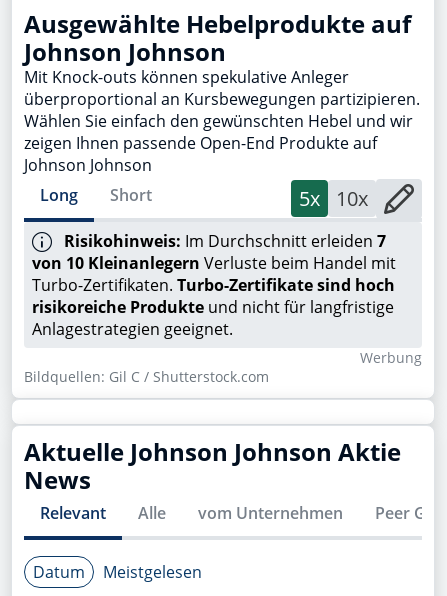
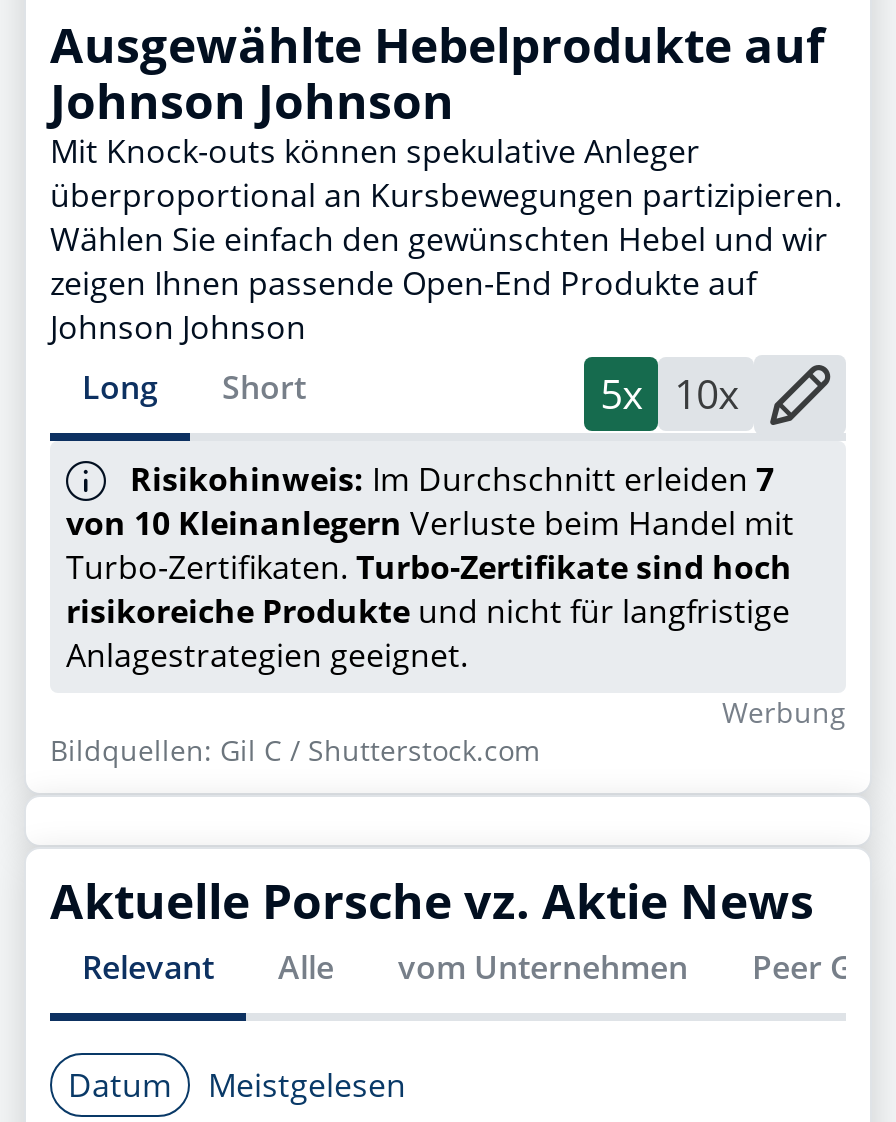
[24,435,401,496] Aktuelle Johnson Johnson Aktie | News -> [50,868,814,934] Aktuelle Porsche vz. Aktie News

